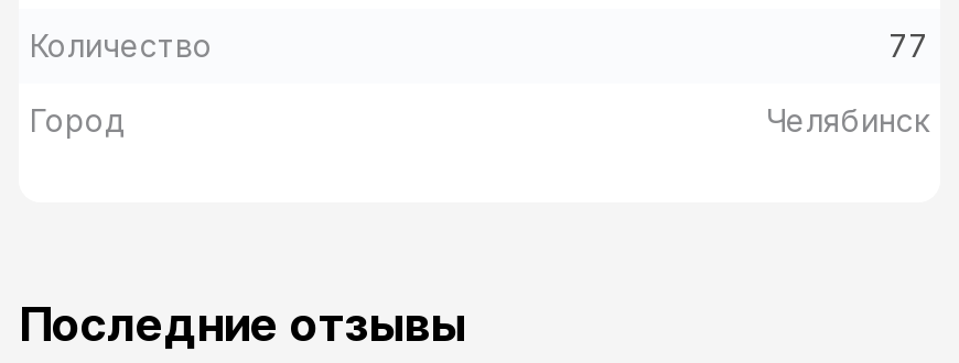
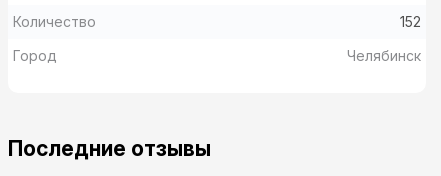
[890,27,929,64] 77 -> [400,13,421,30] 152

